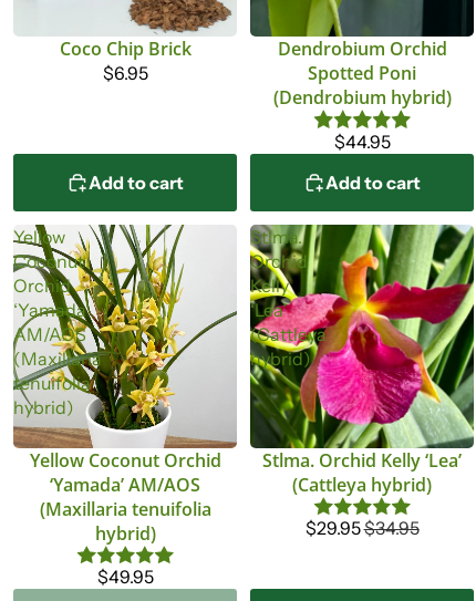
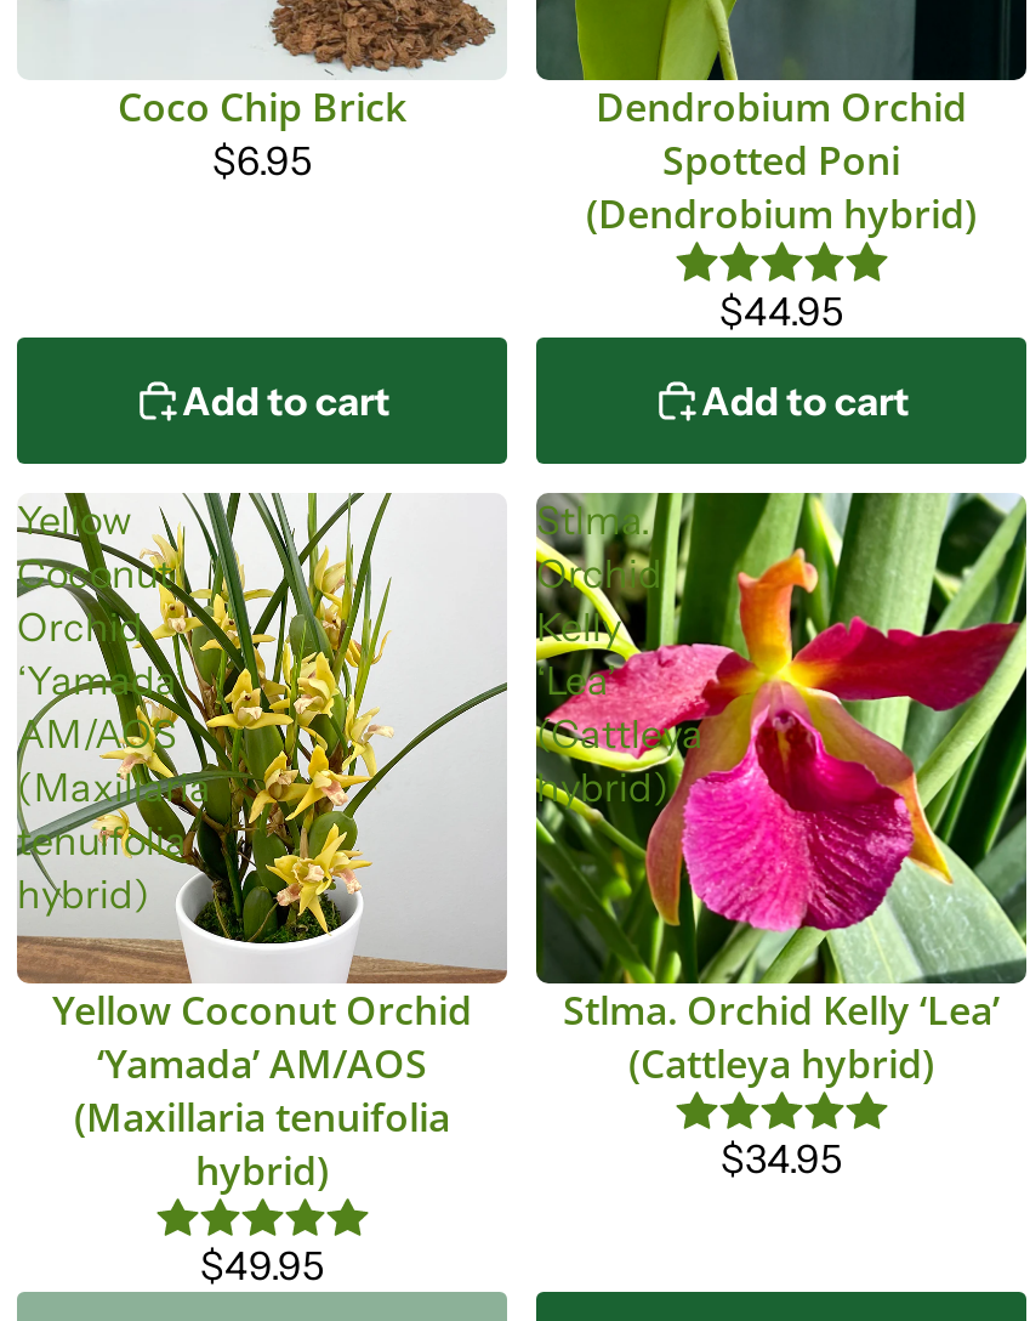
[305,517,419,539] $29.95 $34.95 -> [721,1135,842,1183] $34.95

